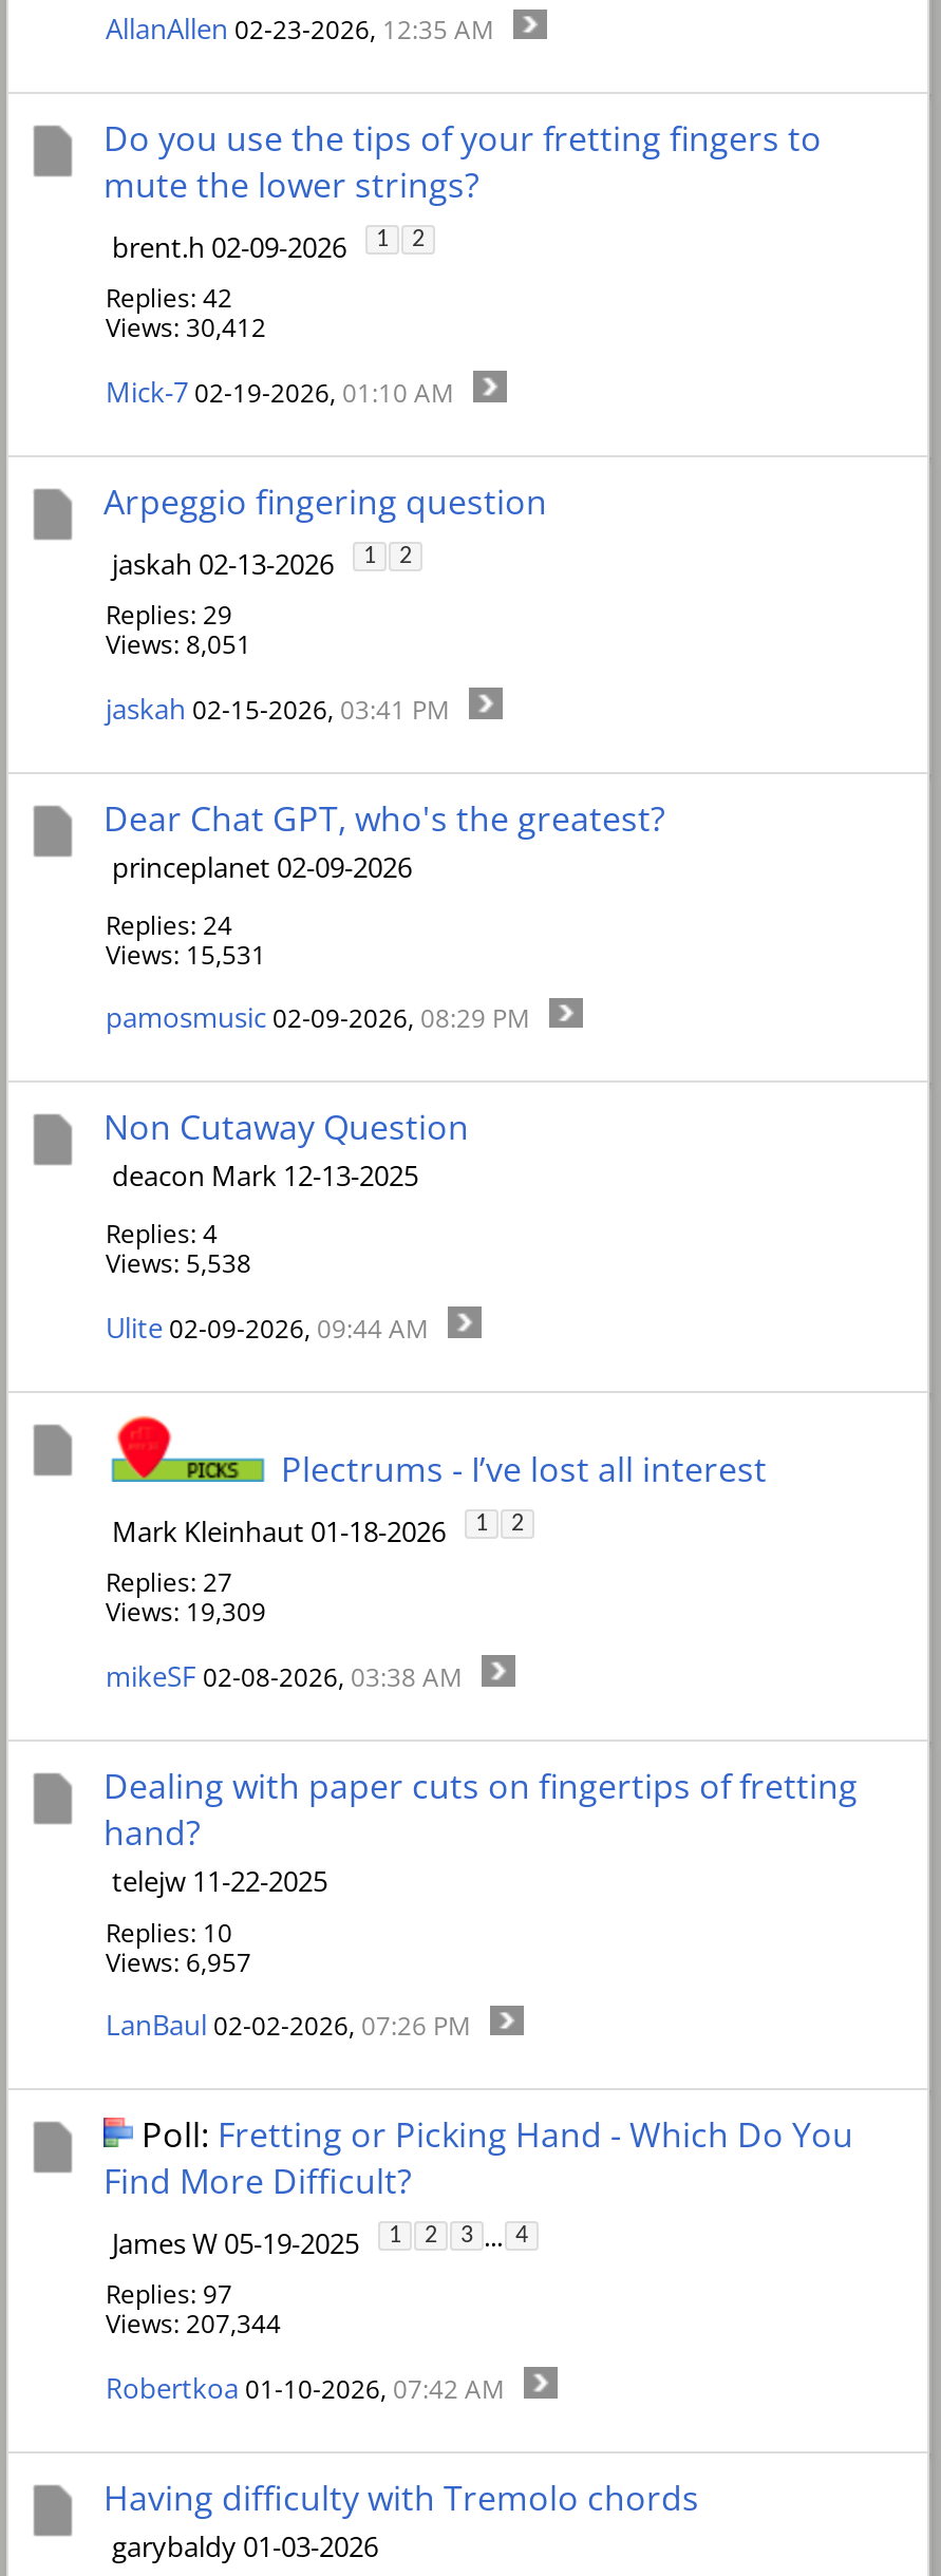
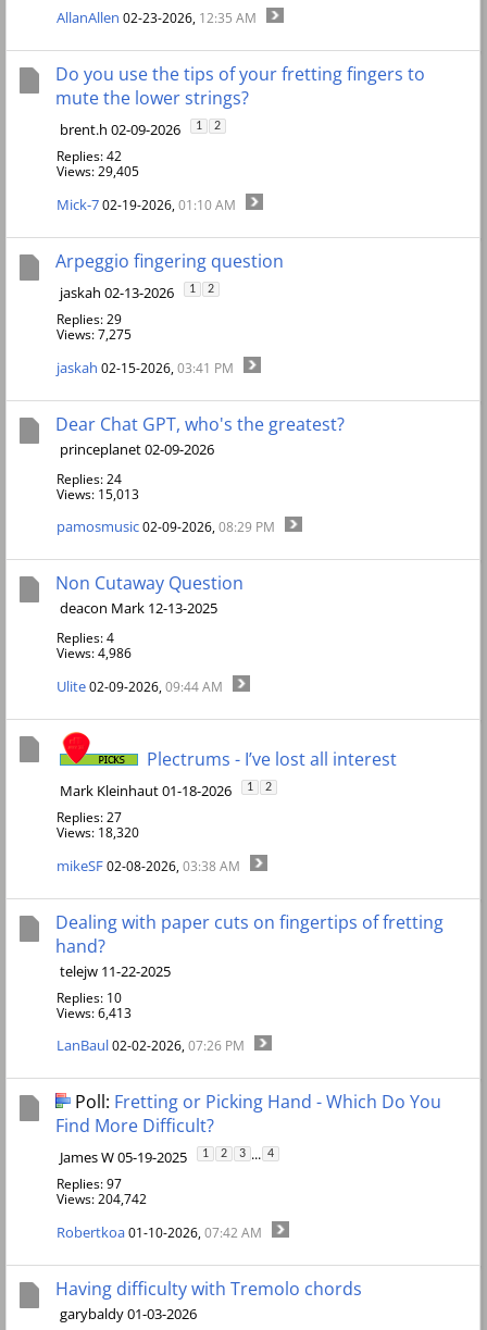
[106,310,266,346] Views: 30,412 -> [57,162,139,181] Views: 29,405
[106,627,251,663] Views: 8,051 -> [57,325,132,344] Views: 7,275
[106,936,266,972] Views: 15,531 -> [57,485,139,503] Views: 15,013
[106,1246,251,1282] Views: 5,538 -> [57,644,132,663] Views: 4,986
[106,1594,266,1630] Views: 19,309 -> [57,823,139,842] Views: 18,320
[106,1944,251,1979] Views: 6,957 -> [57,1003,132,1022] Views: 6,413
[106,2306,281,2342] Views: 207,344 -> [57,1190,147,1209] Views: 204,742

